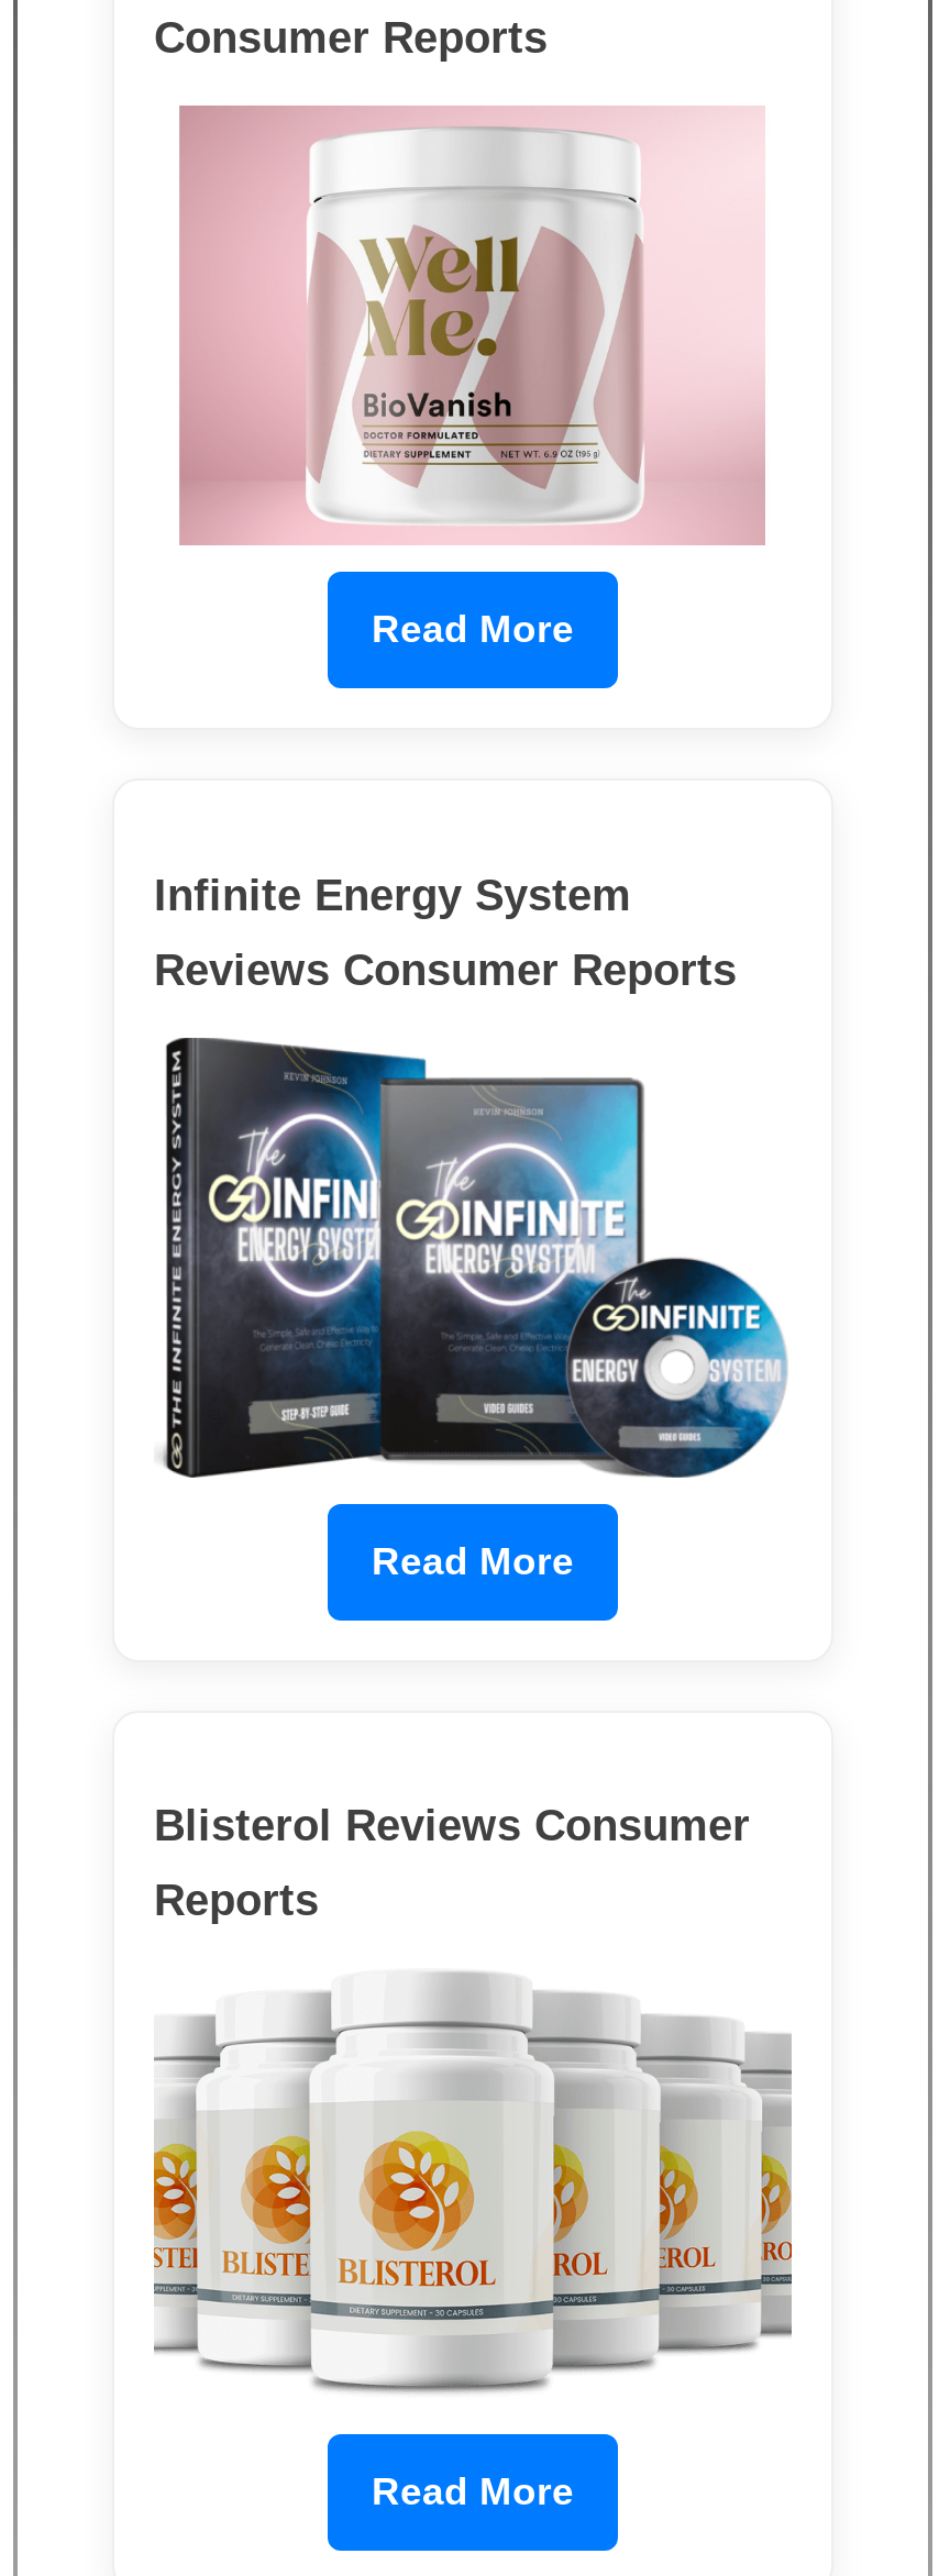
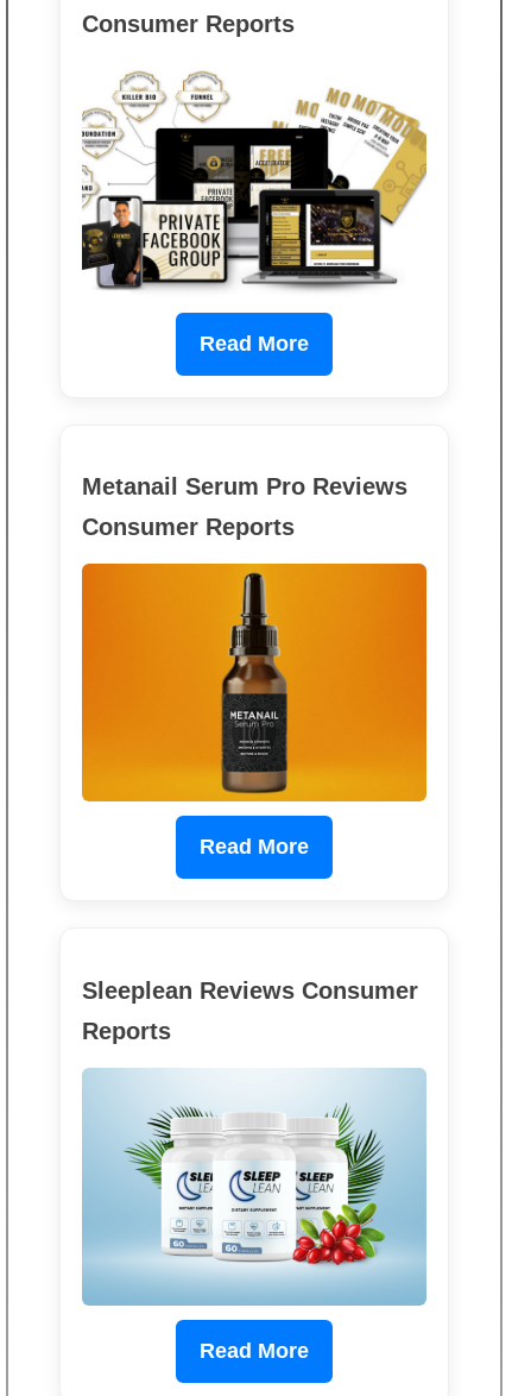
[154,104,792,546] [image] -> [81,61,428,297] [image]
[154,870,631,918] Infinite Energy System -> [82,473,407,500] Metanail Serum Pro Reviews
[154,945,737,993] Reviews Consumer Reports -> [82,514,295,540] Consumer Reports
[154,1035,792,1479] [image] -> [81,562,428,803] [image]
[154,1802,750,1850] Blisterol Reviews Consumer -> [82,977,418,1003] Sleeplean Reviews Consumer
[152,1971,794,2409] [image] -> [81,1068,428,1307] [image]

